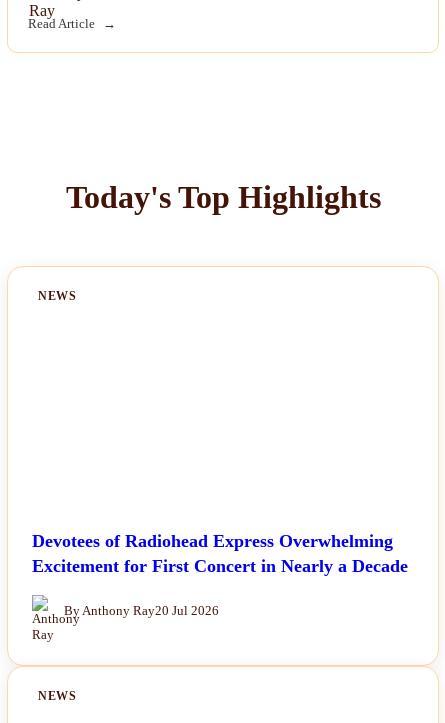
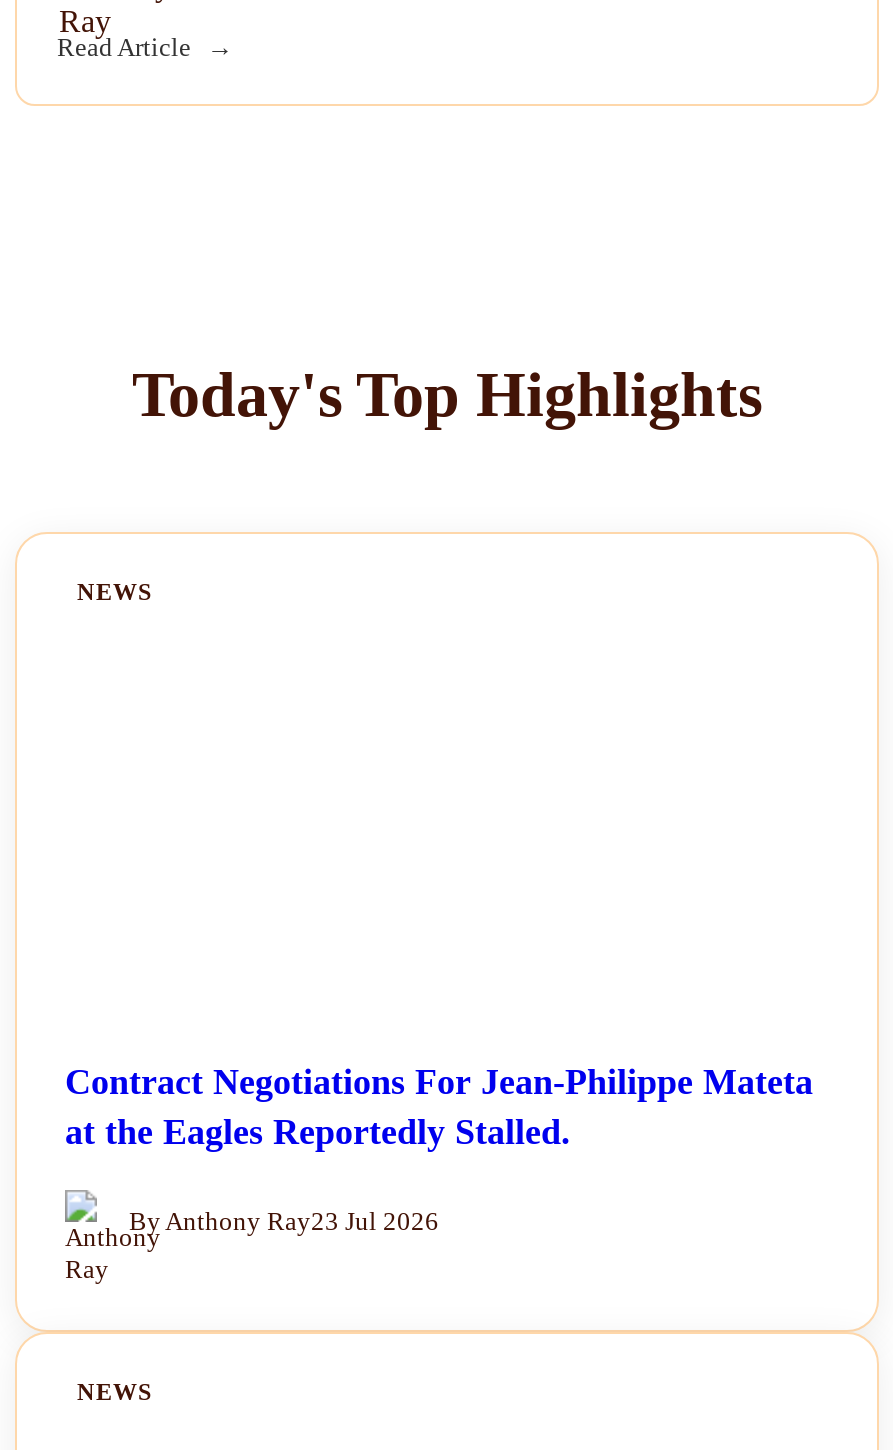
[32,531,408,576] Devotees of Radiohead Express Overwhelming | Excitement for First Concert in Nearly a Decade -> [65,1062,813,1152] Contract Negotiations For Jean-Philippe Mateta | at the Eagles Reportedly Stalled.
[64,603,219,618] By Anthony Ray20 Jul 2026 -> [129,1206,439,1236] By Anthony Ray23 Jul 2026

